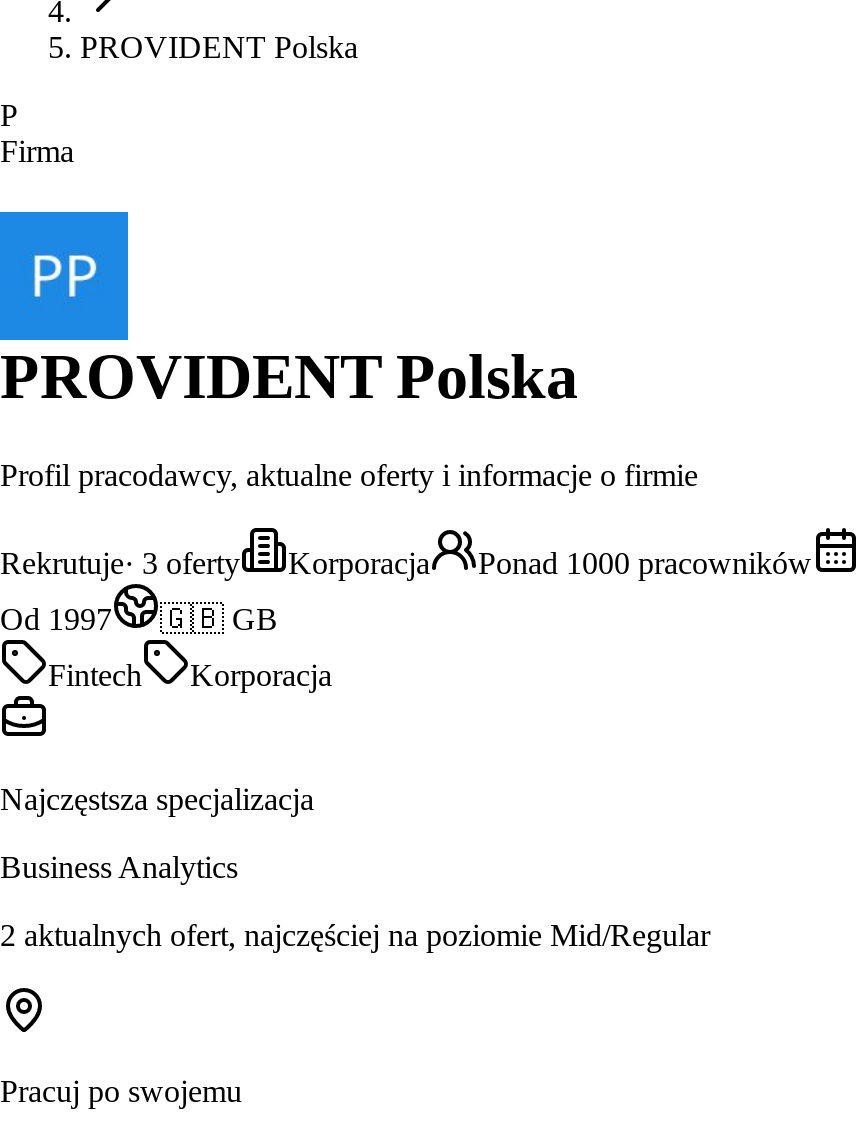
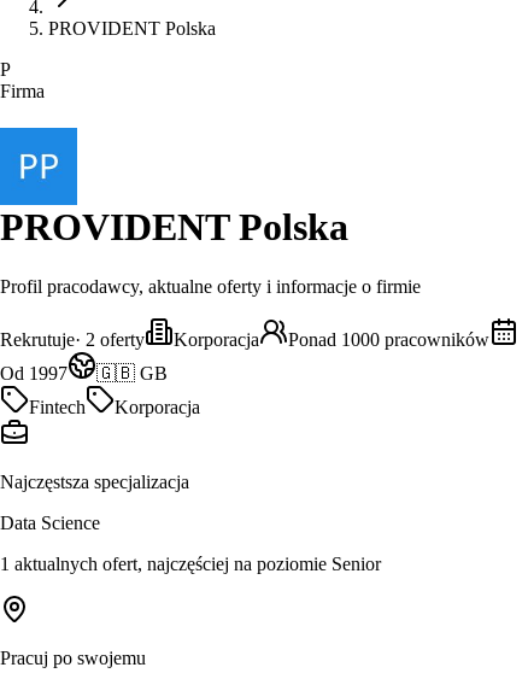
[0,546,240,580] Rekrutuje · 3 oferty -> [0,329,145,350] Rekrutuje · 2 oferty
[0,850,238,884] Business Analytics -> [0,512,100,533] Data Science
[0,918,710,952] 2 aktualnych ofert, najczęściej na poziomie Mid/Regular -> [0,553,381,574] 1 aktualnych ofert, najczęściej na poziomie Senior

